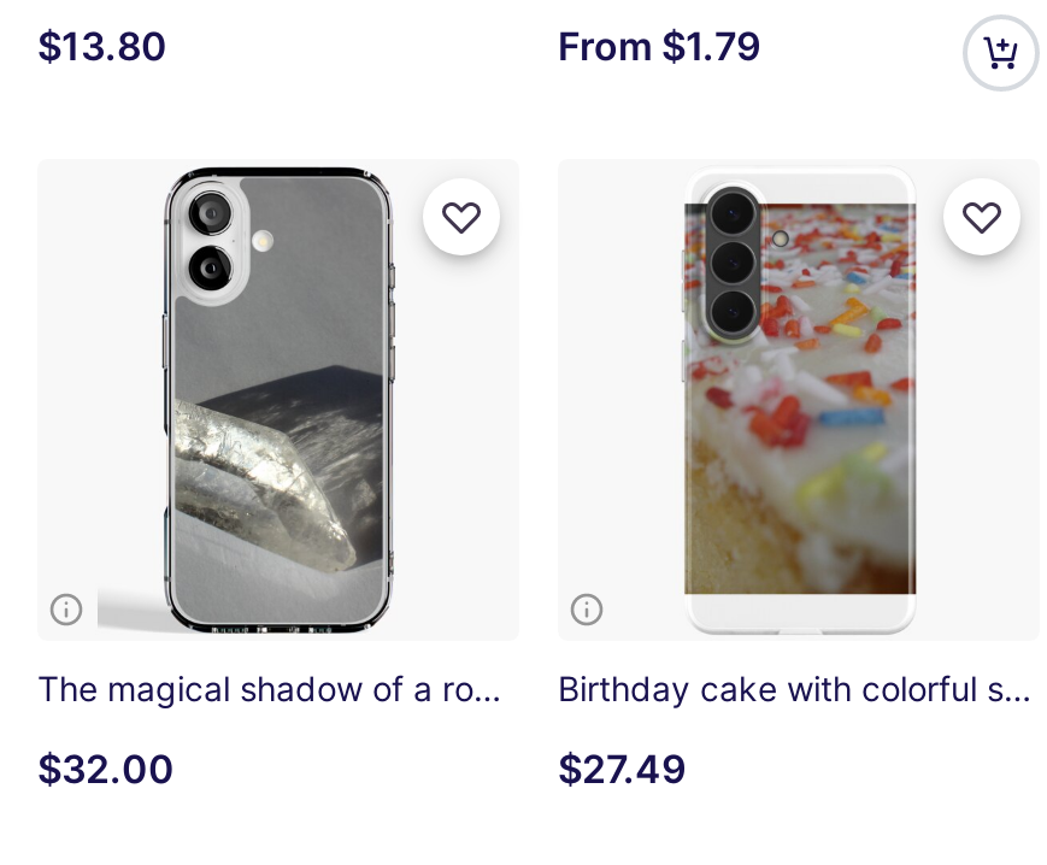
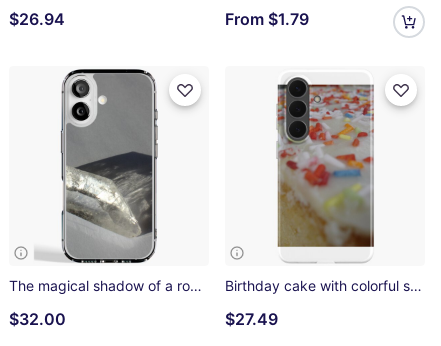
[37,22,167,70] $13.80 -> [9,9,65,29] $26.94

